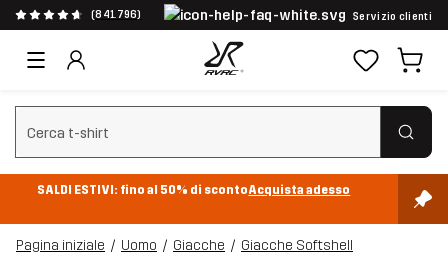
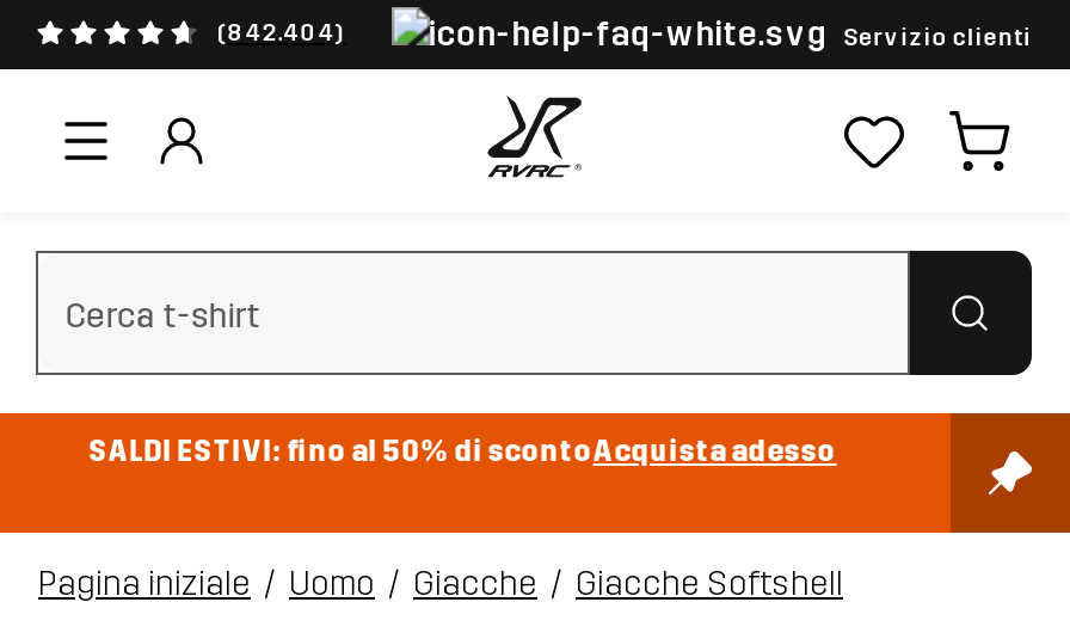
[91,9,142,21] (841.796) -> [217,19,346,48] (842.404)

